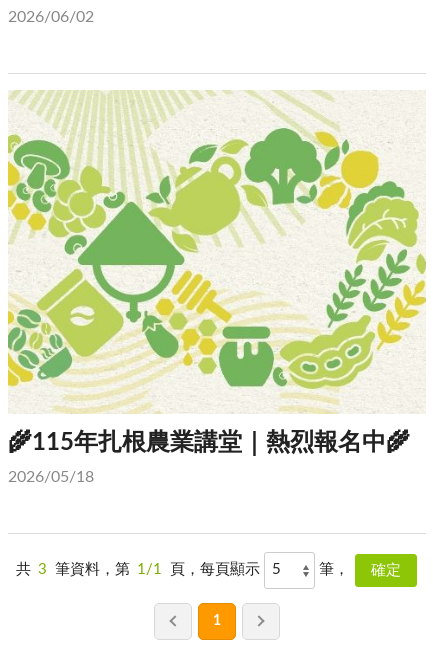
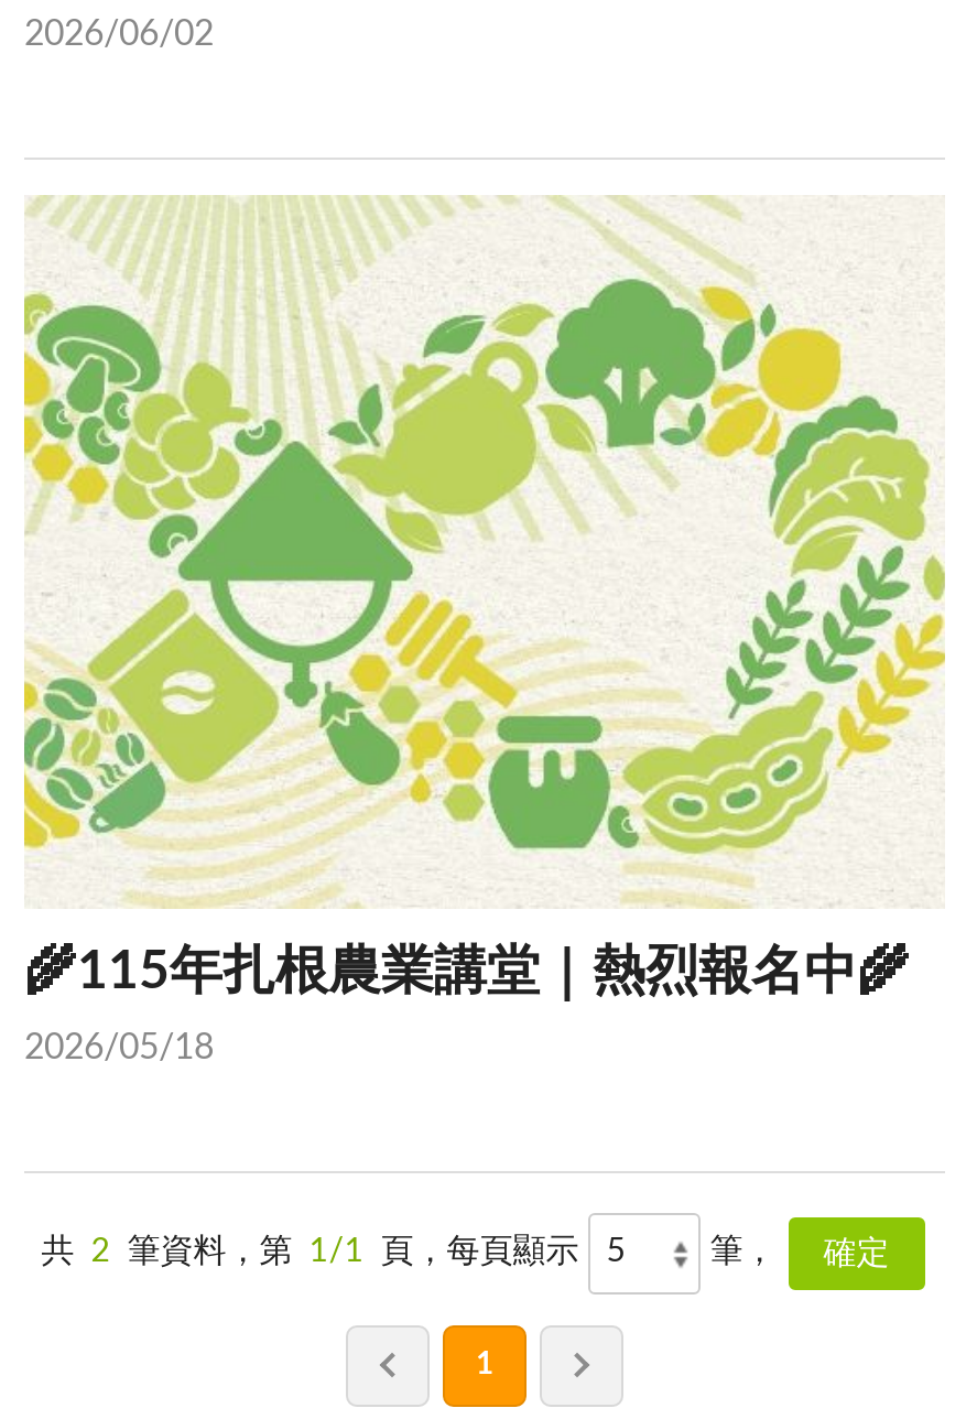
[16,562,264,577] 共 3 筆資料，第 1/1 頁，每頁顯示 -> [41,1235,588,1268] 共 2 筆資料，第 1/1 頁，每頁顯示

